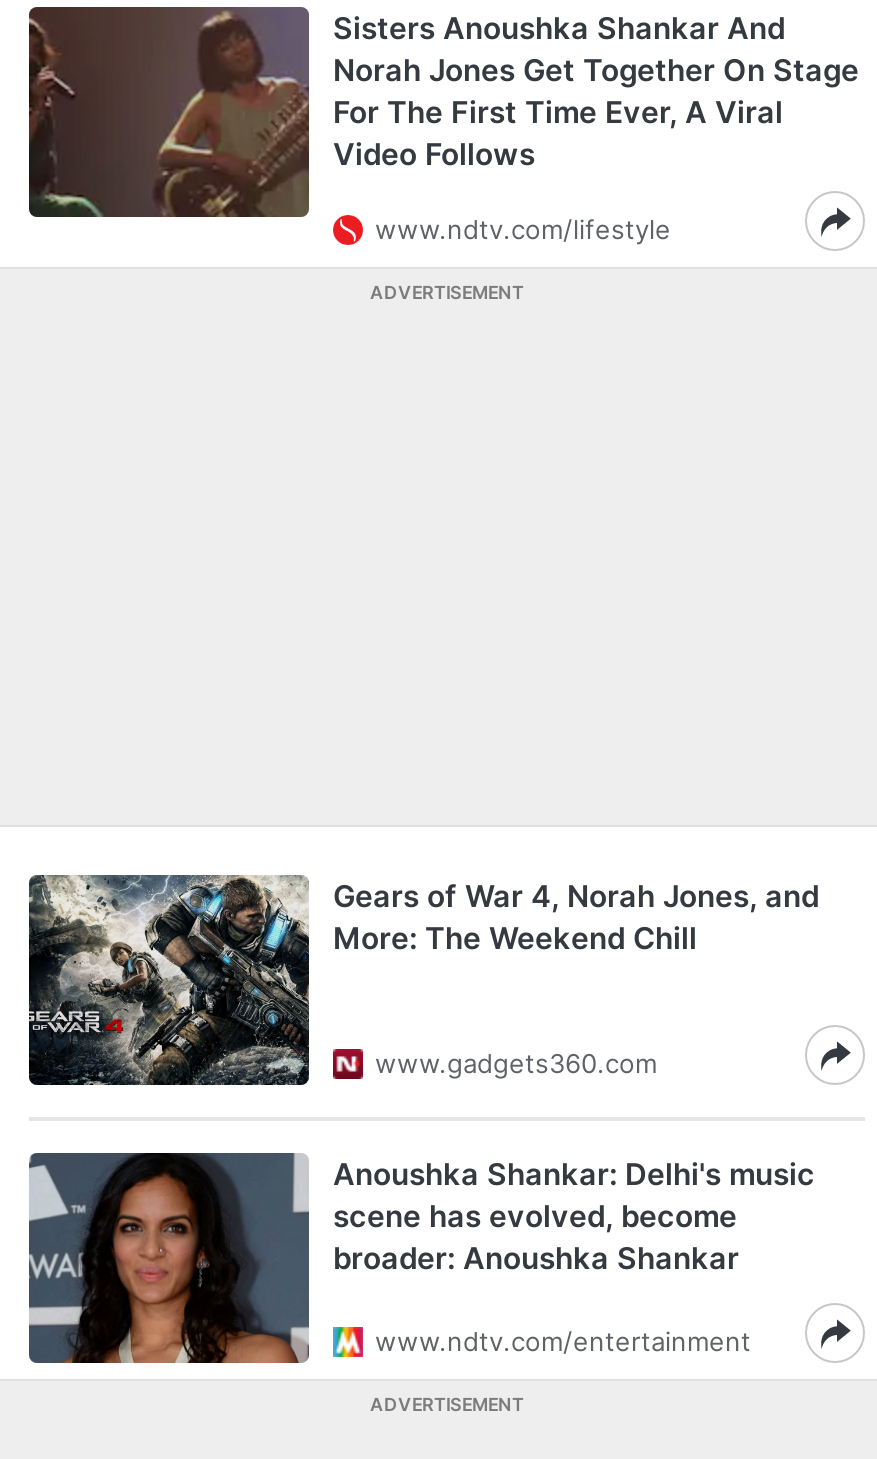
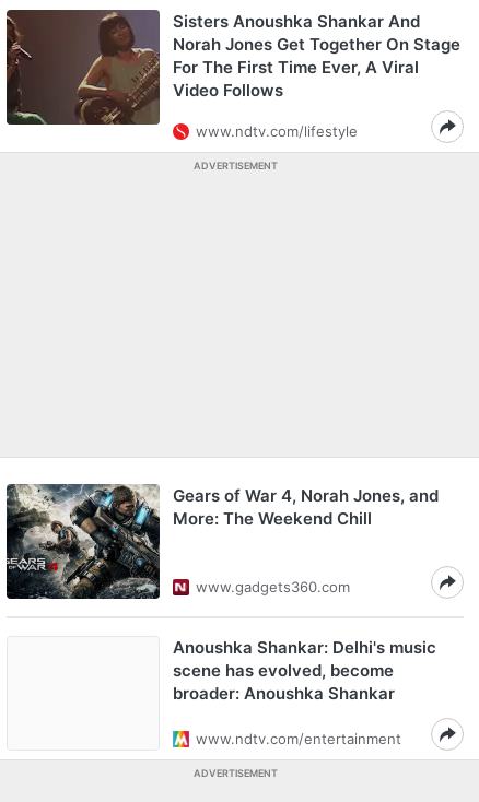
[27,1151,311,1365] [image] -> none

